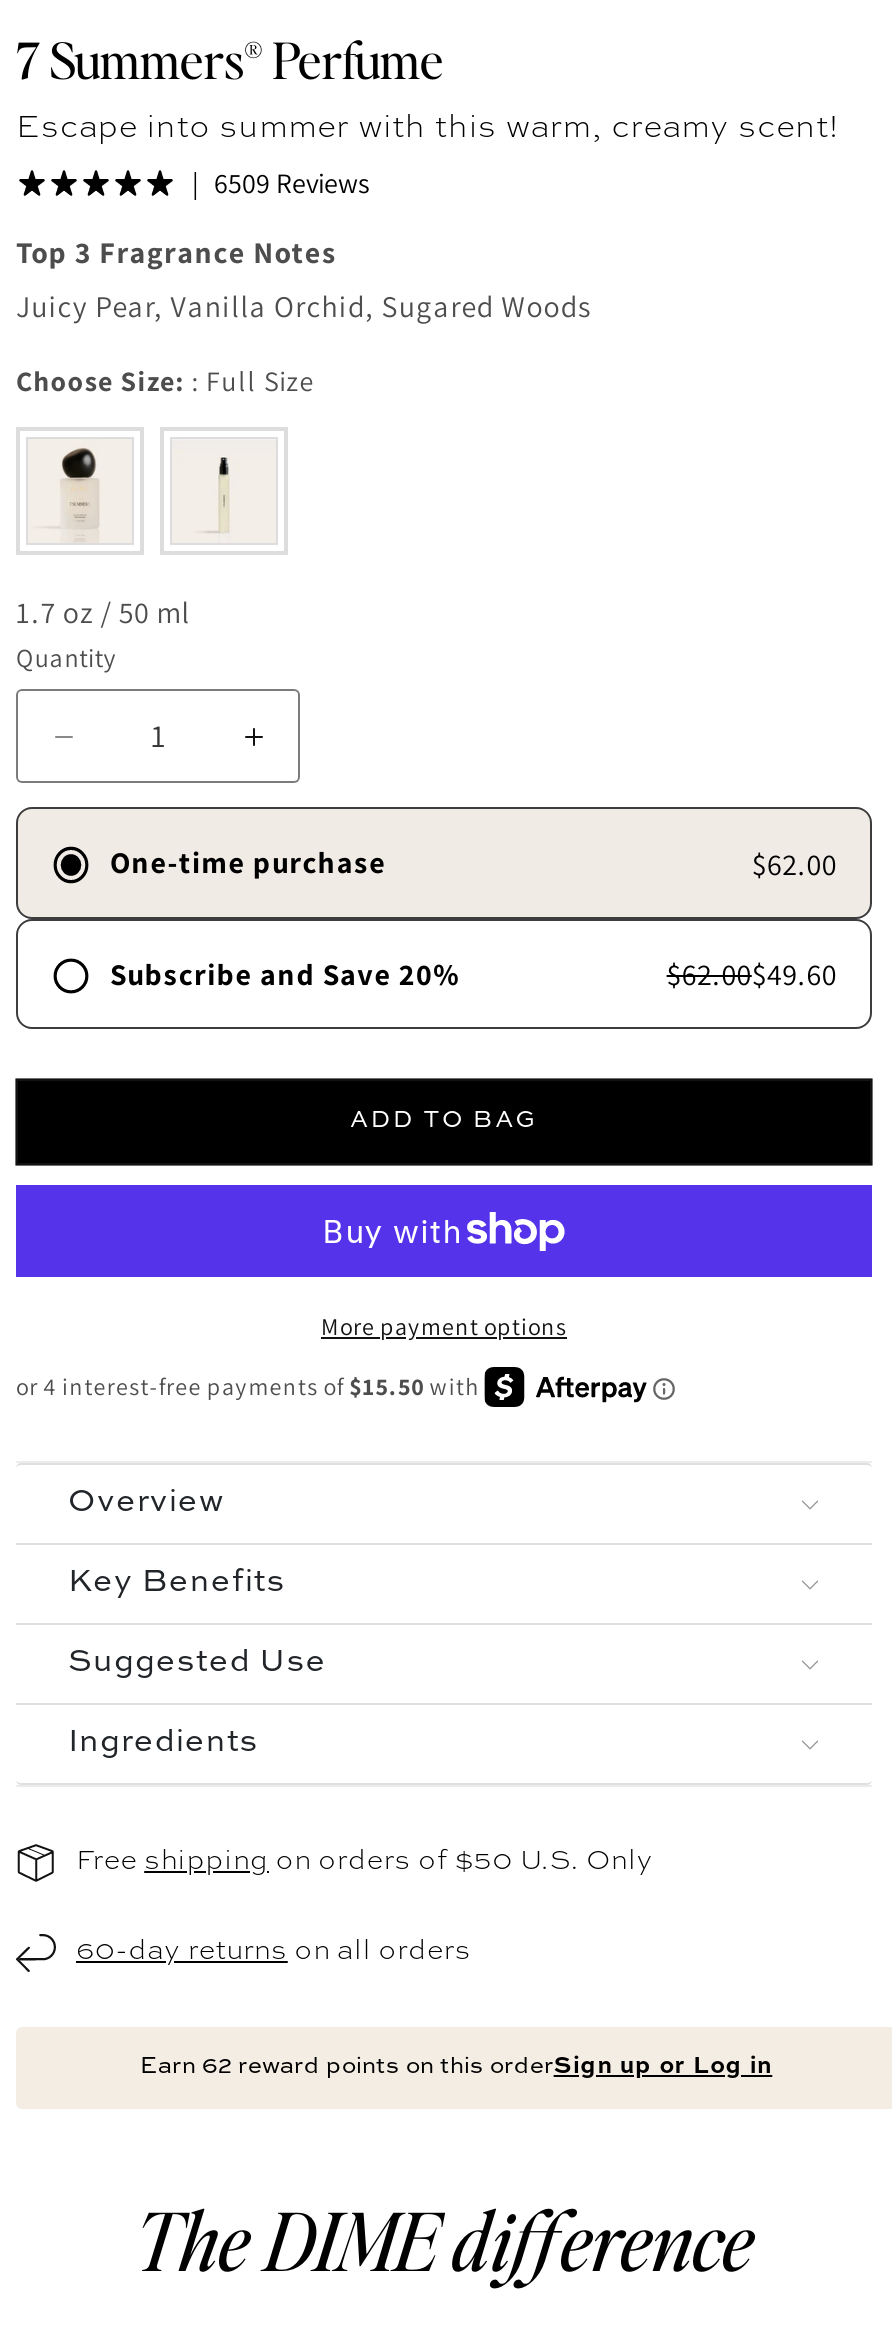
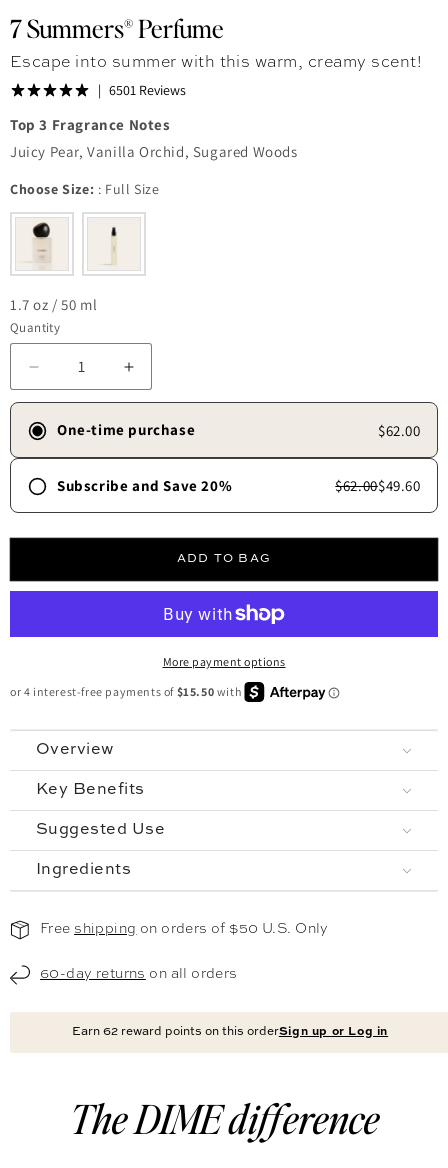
[214,165,370,201] 6509 Reviews -> [109,81,186,99] 6501 Reviews

